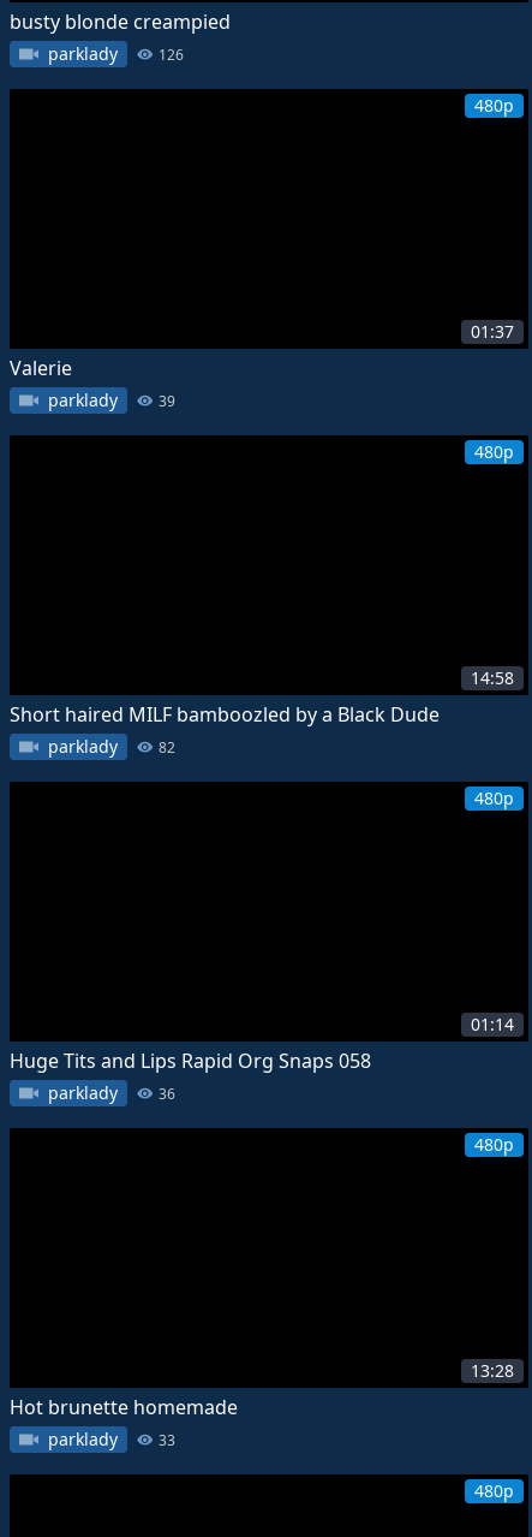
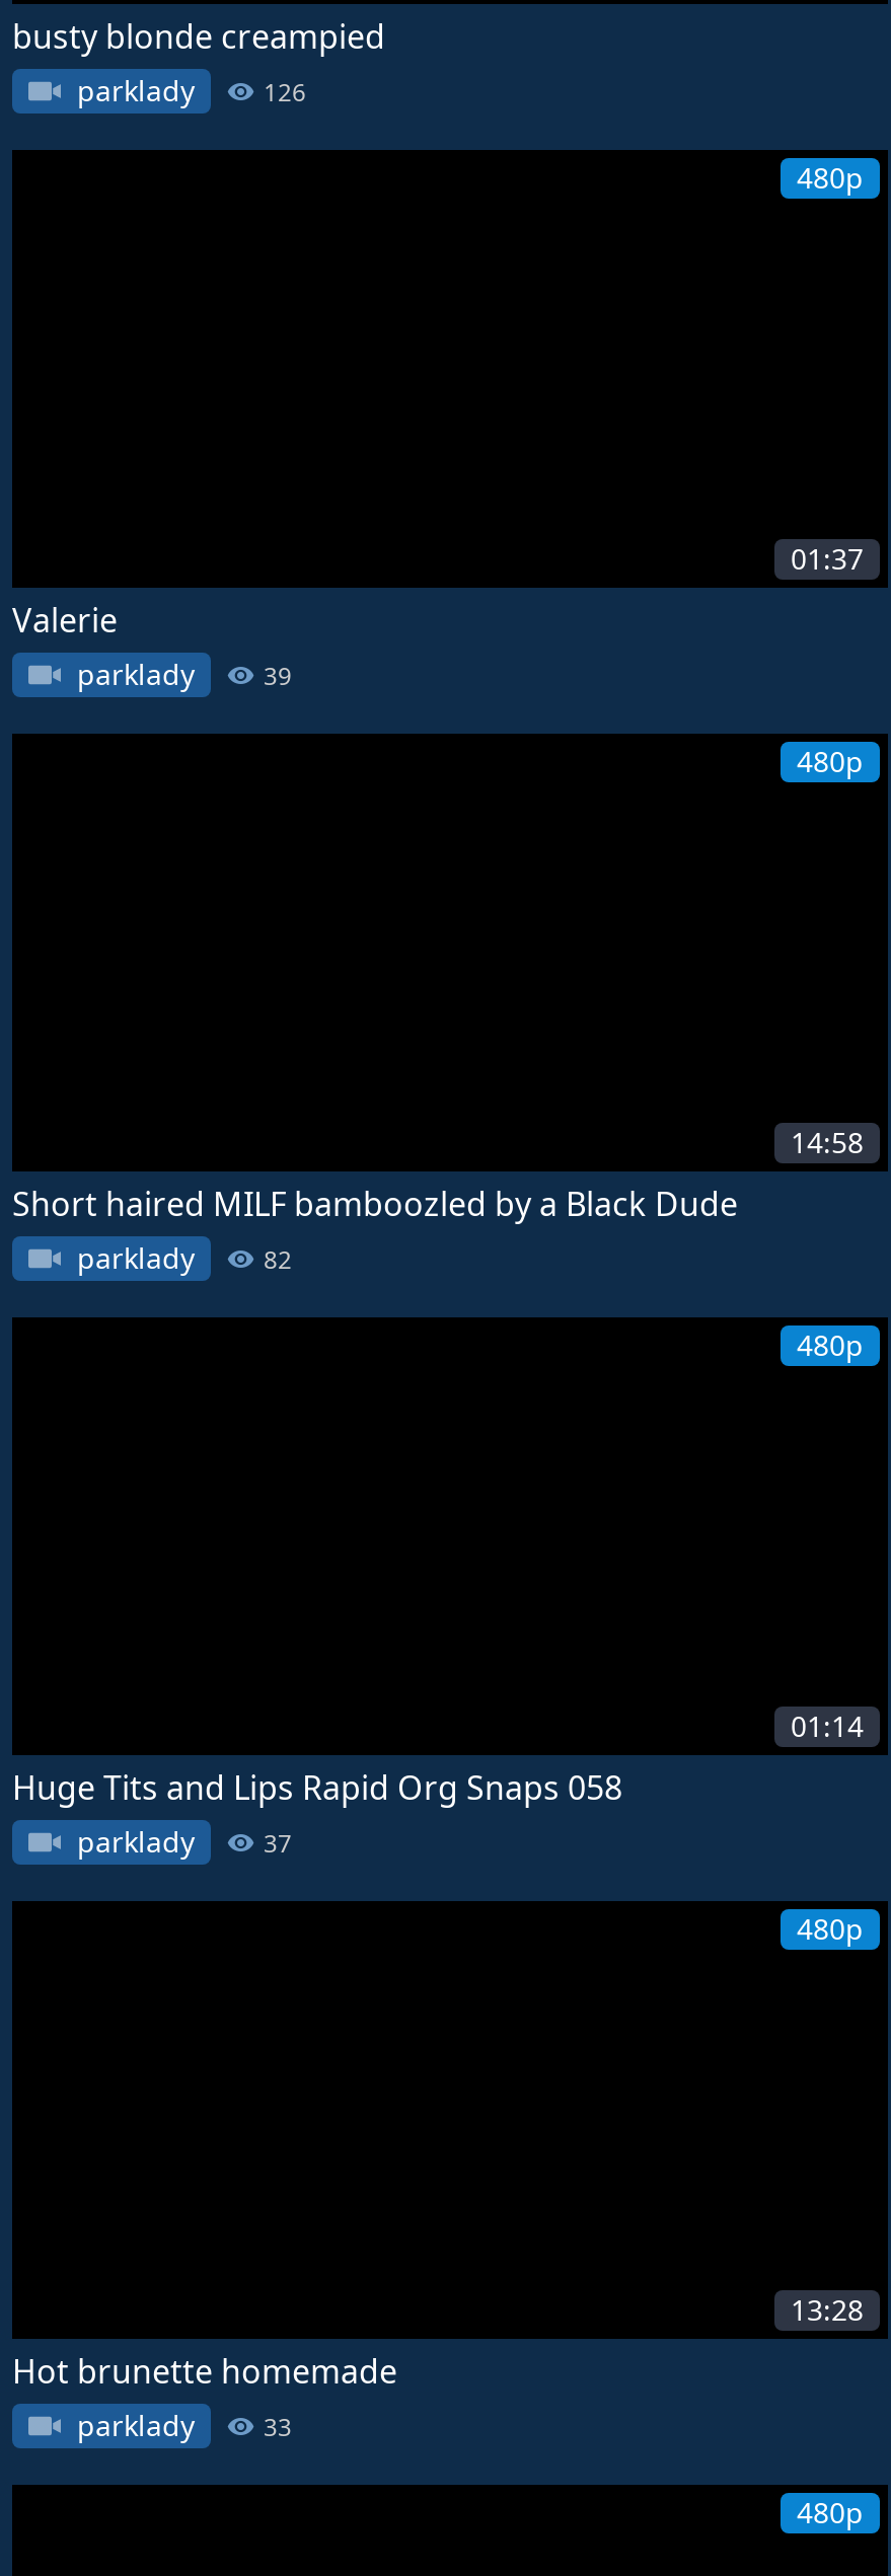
[43,1081,175,1104] parklady 36 -> [69,1821,292,1860] parklady 37

